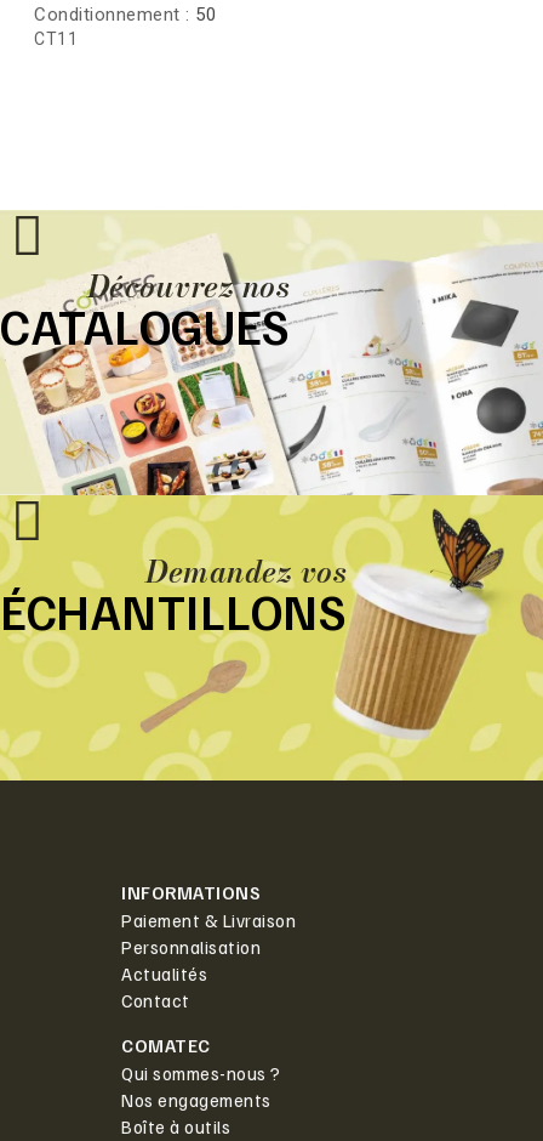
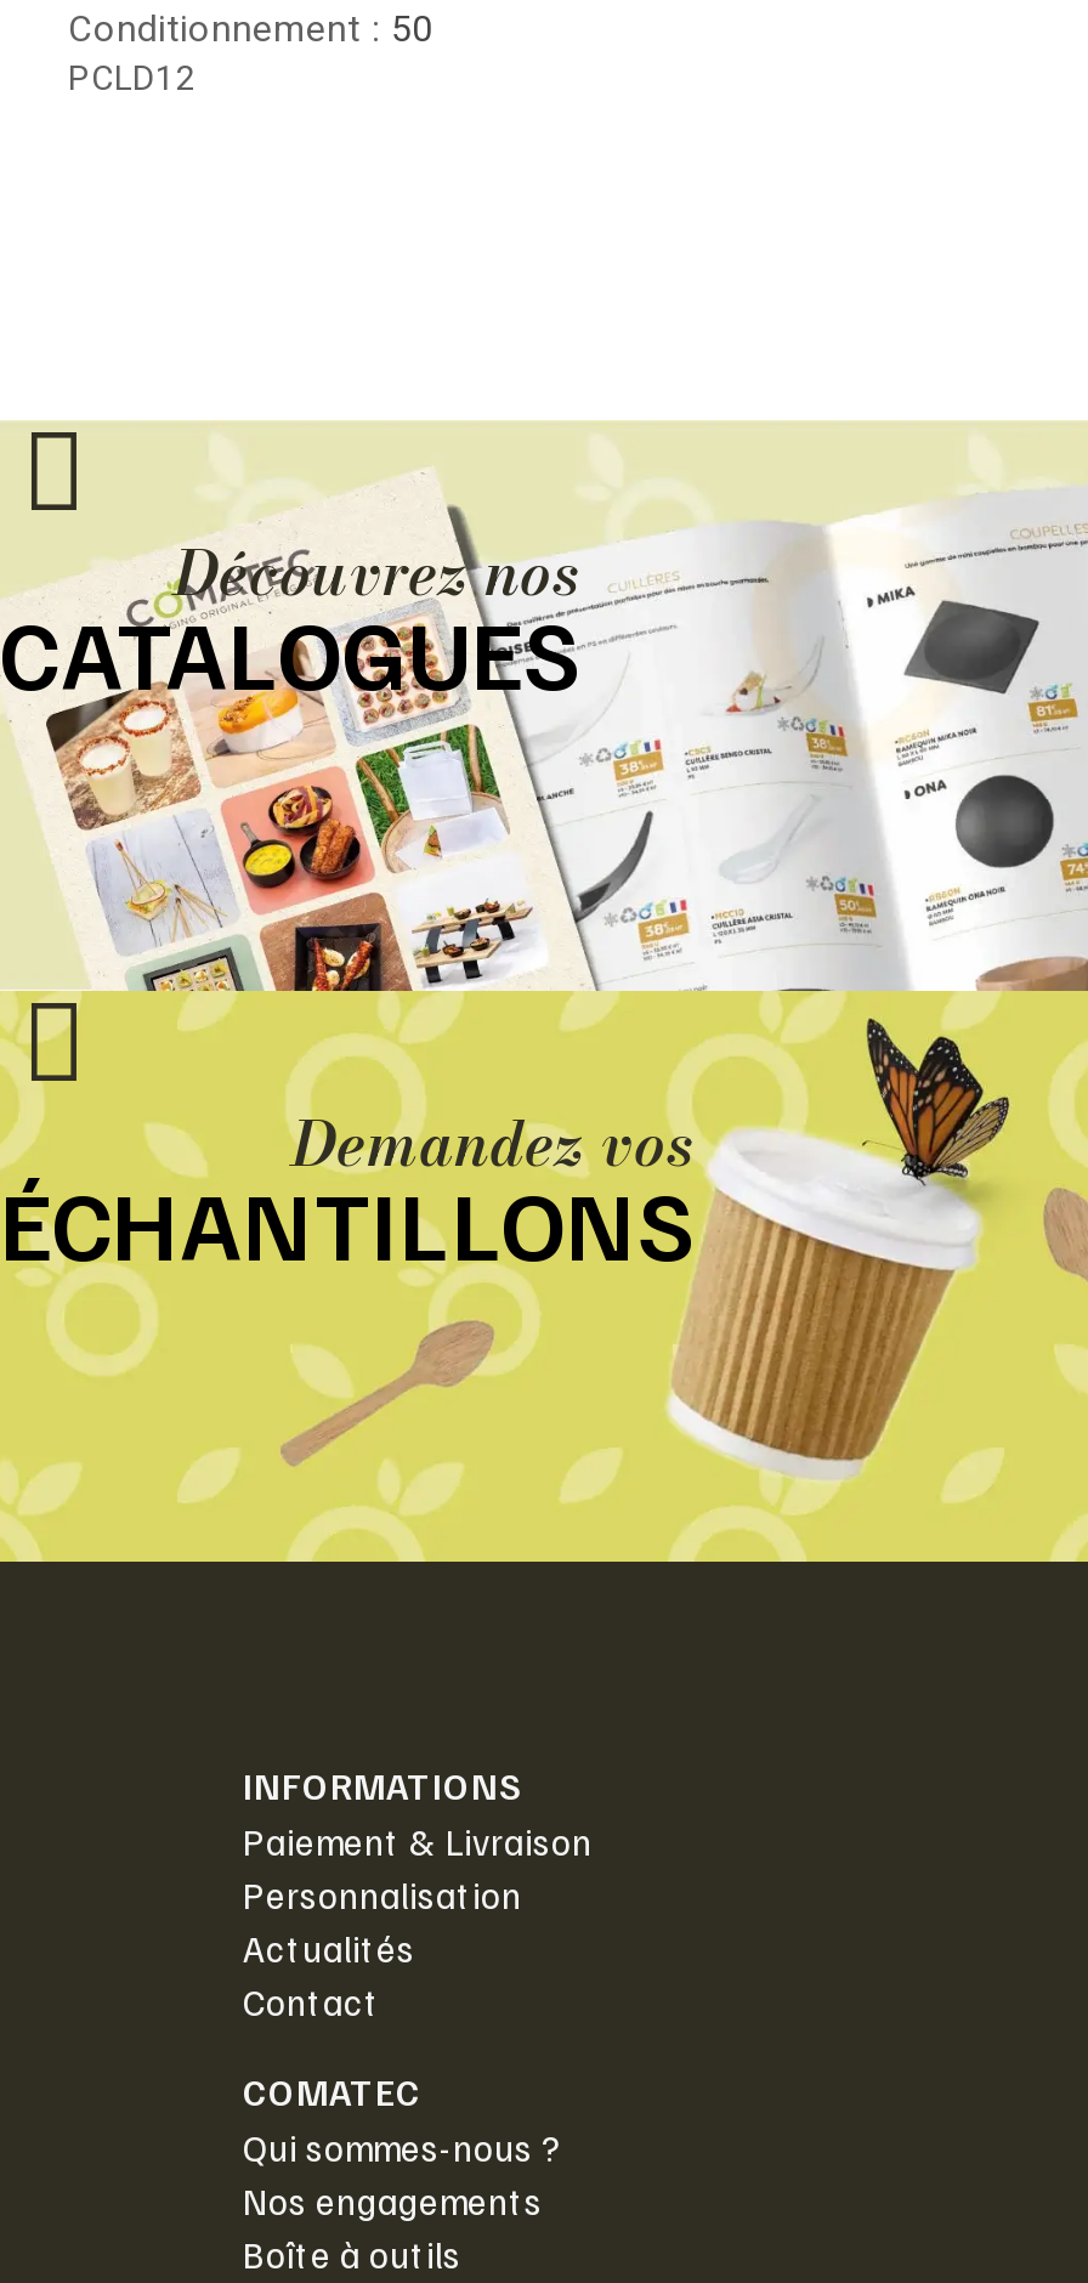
[34,29,78,48] CT11 -> [68,57,197,96] PCLD12

